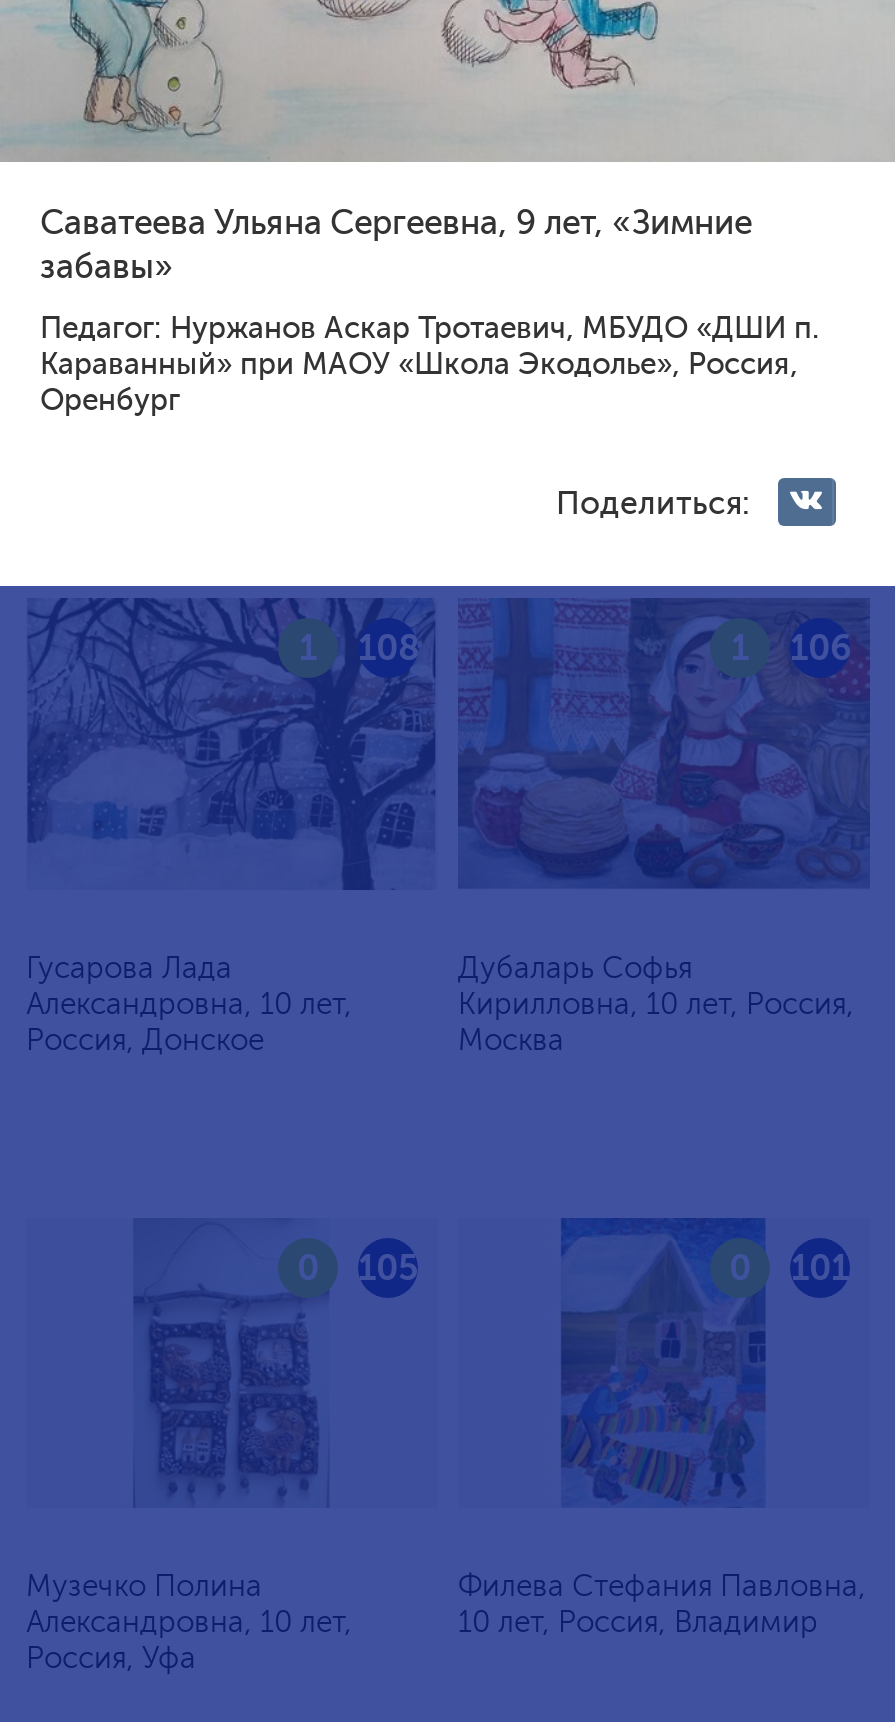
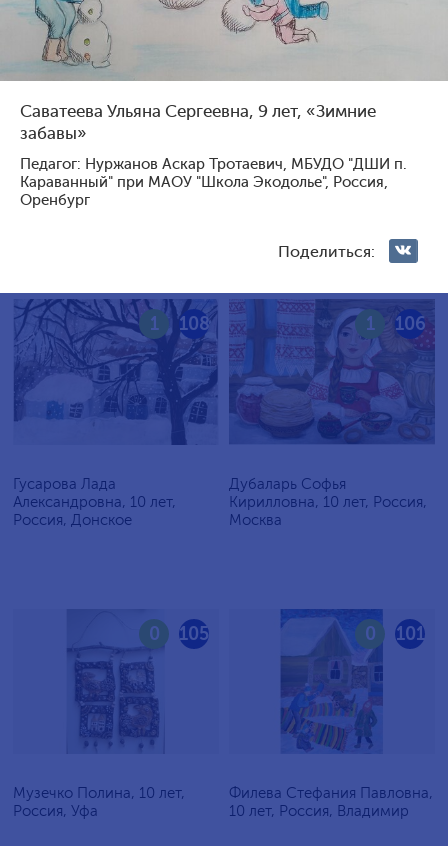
[40,309,820,345] Педагог: Нуржанов Аскар Тротаевич, МБУДО «ДШИ п. -> [20,154,407,172] Педагог: Нуржанов Аскар Тротаевич, МБУДО "ДШИ п.
[40,345,798,381] Караванный» при МАОУ «Школа Экодолье», Россия, -> [20,172,388,190] Караванный" при МАОУ "Школа Экодолье", Россия,
[26,1568,352,1640] Музечко Полина | Александровна, 10 лет, -> [13,784,185,802] Музечко Полина, 10 лет,

